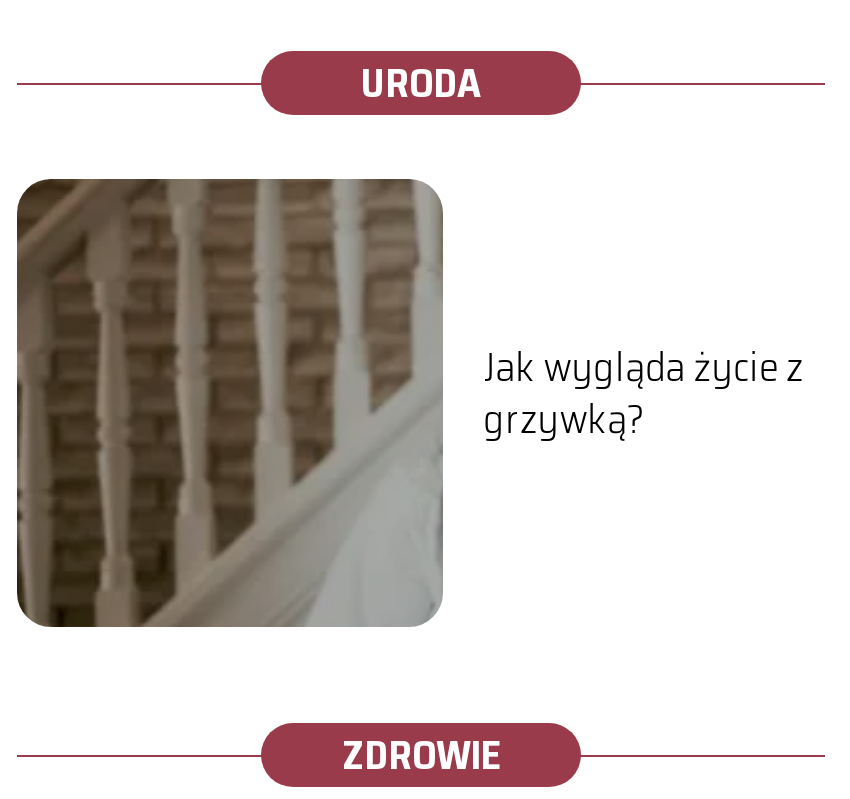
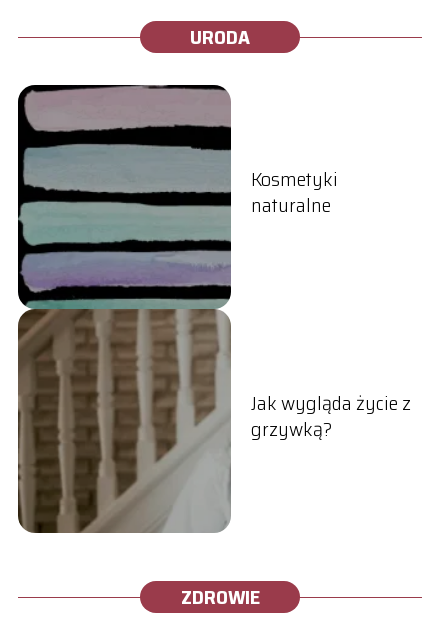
none -> [17,84,338,309] [image] | Kosmetyki | naturalne

